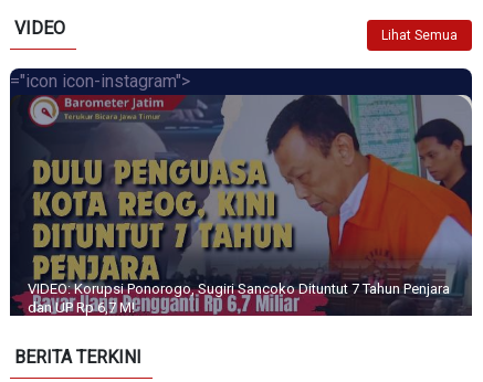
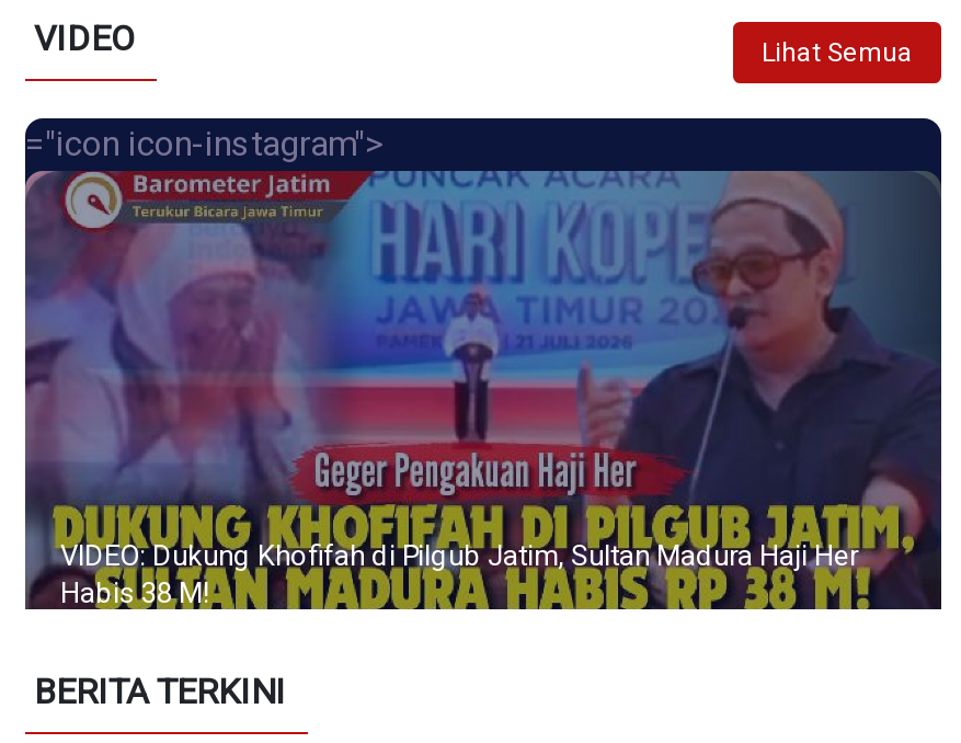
[9,95,472,317] [image] | VIDEO: Korupsi Ponorogo, Sugiri Sancoko Dituntut 7 Tahun Penjara | dan UP Rp 6,7 M! -> [23,169,941,611] [image] | VIDEO: Dukung Khofifah di Pilgub Jatim, Sultan Madura Haji Her | Habis 38 M!

